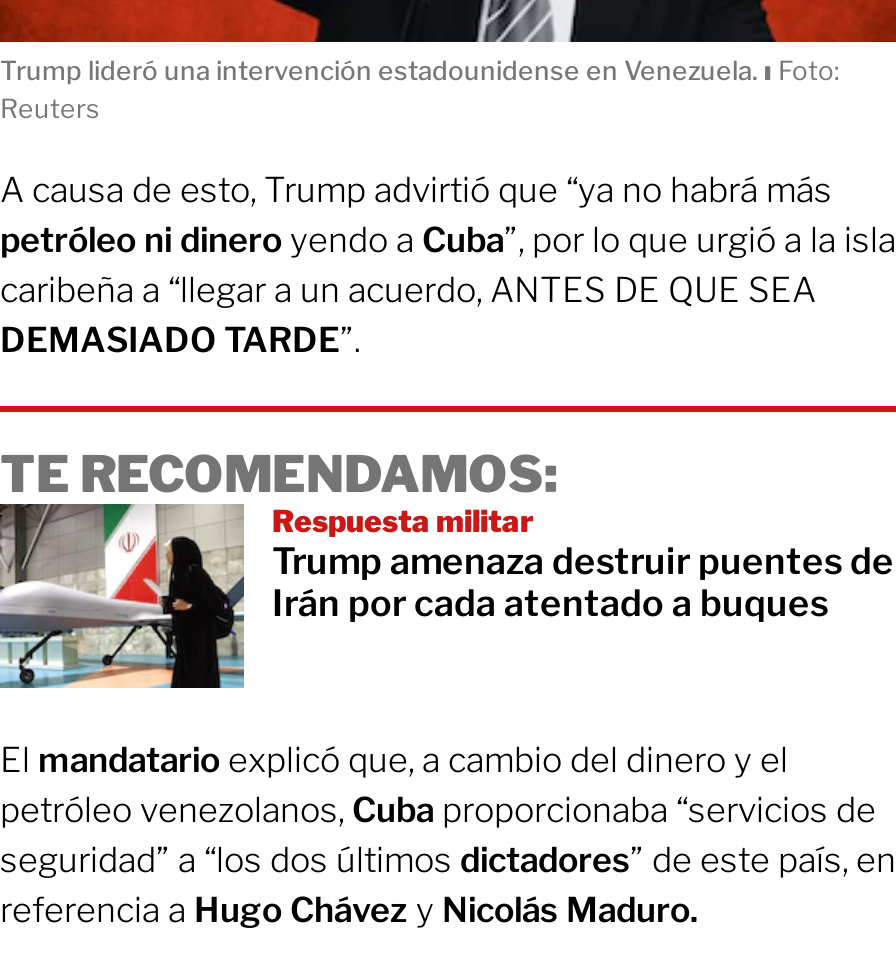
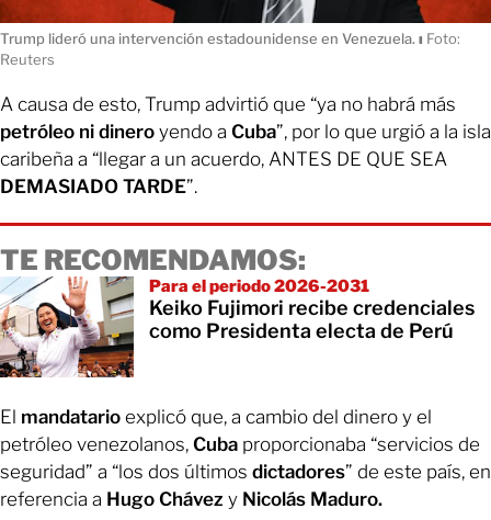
[6,504,894,690] [image] | Respuesta militar | Trump amenaza destruir puentes de | Irán por cada atentado a buques -> [3,276,475,378] [image] | Para el periodo 2026-2031 | Keiko Fujimori recibe credenciales | como Presidenta electa de Perú

